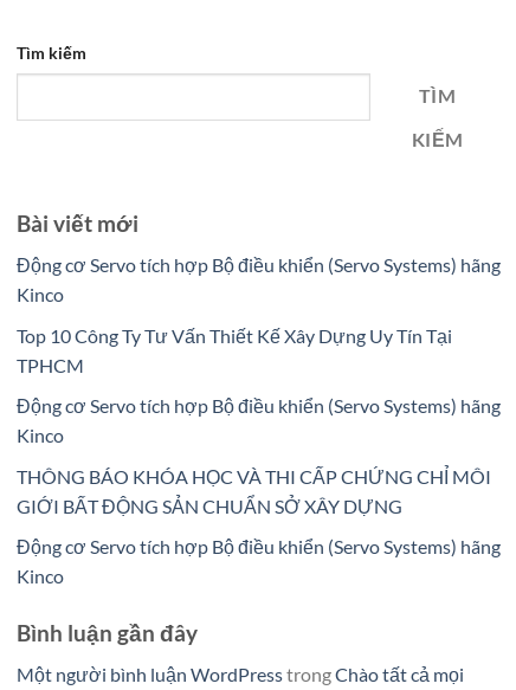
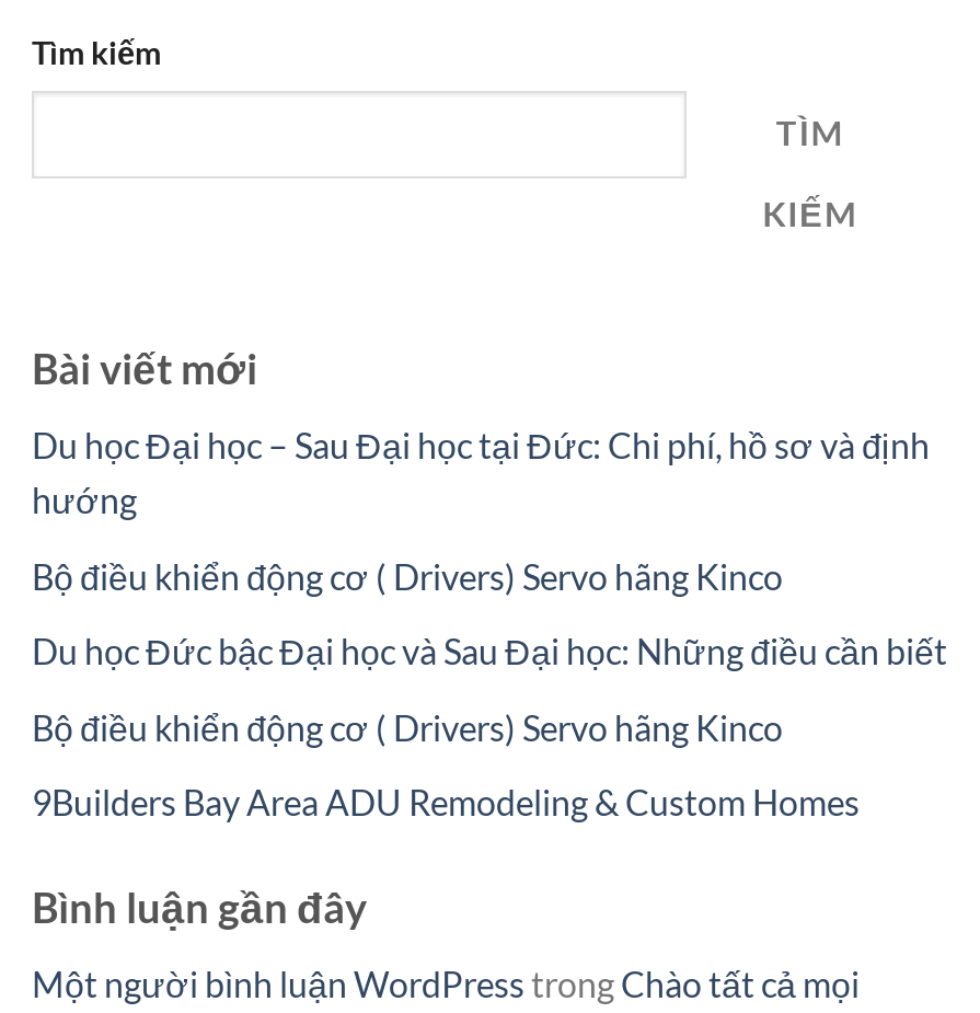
[17,253,501,305] Động cơ Servo tích hợp Bộ điều khiển (Servo Systems) hãng | Kinco -> [32,424,930,520] Du học Đại học – Sau Đại học tại Đức: Chi phí, hồ sơ và định | hướng
[17,324,452,376] Top 10 Công Ty Tư Vấn Thiết Kế Xây Dựng Uy Tín Tại | TPHCM -> [32,554,783,596] Bộ điều khiển động cơ ( Drivers) Servo hãng Kinco
[17,394,501,446] Động cơ Servo tích hợp Bộ điều khiển (Servo Systems) hãng | Kinco -> [32,630,947,672] Du học Đức bậc Đại học và Sau Đại học: Những điều cần biết
[17,465,491,517] THÔNG BÁO KHÓA HỌC VÀ THI CẤP CHỨNG CHỈ MÔI | GIỚI BẤT ĐỘNG SẢN CHUẨN SỞ XÂY DỰNG -> [32,706,783,748] Bộ điều khiển động cơ ( Drivers) Servo hãng Kinco
[17,535,501,588] Động cơ Servo tích hợp Bộ điều khiển (Servo Systems) hãng | Kinco -> [32,782,860,823] 9Builders Bay Area ADU Remodeling & Custom Homes

